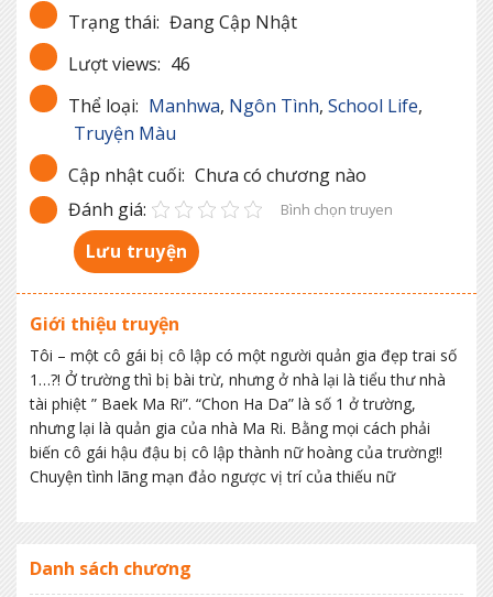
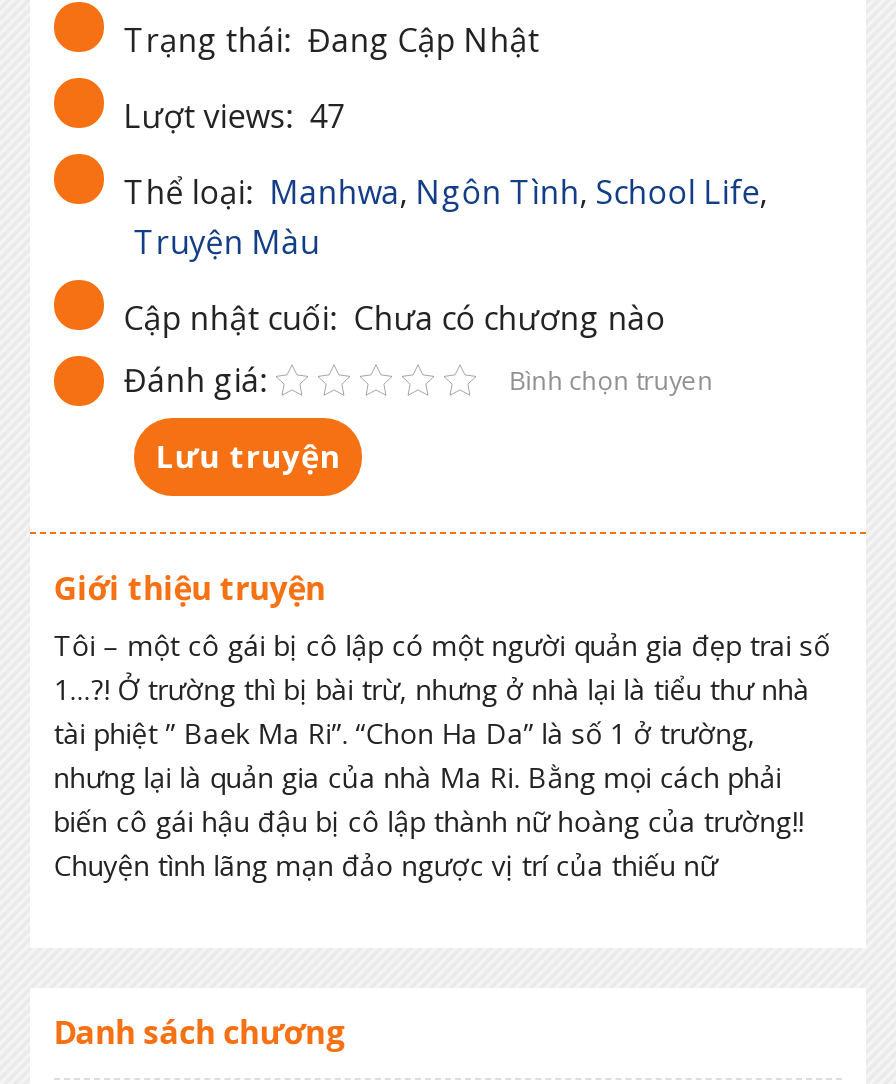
[68,51,190,76] Lượt views: 46 -> [124,93,346,137] Lượt views: 47

